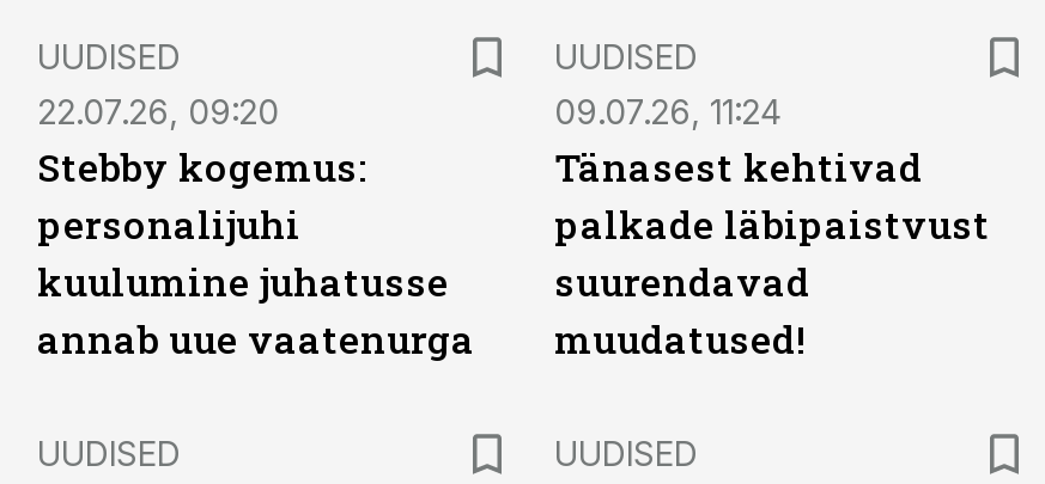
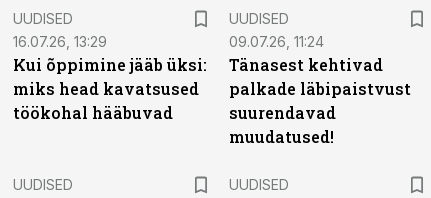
[37,91,475,363] 22.07.26, 09:20 | Stebby kogemus: | personalijuhi | kuulumine juhatusse | annab uue vaatenurga -> [13,33,207,123] 16.07.26, 13:29 | Kui õppimine jääb üksi: | miks head kavatsused | töökohal hääbuvad

